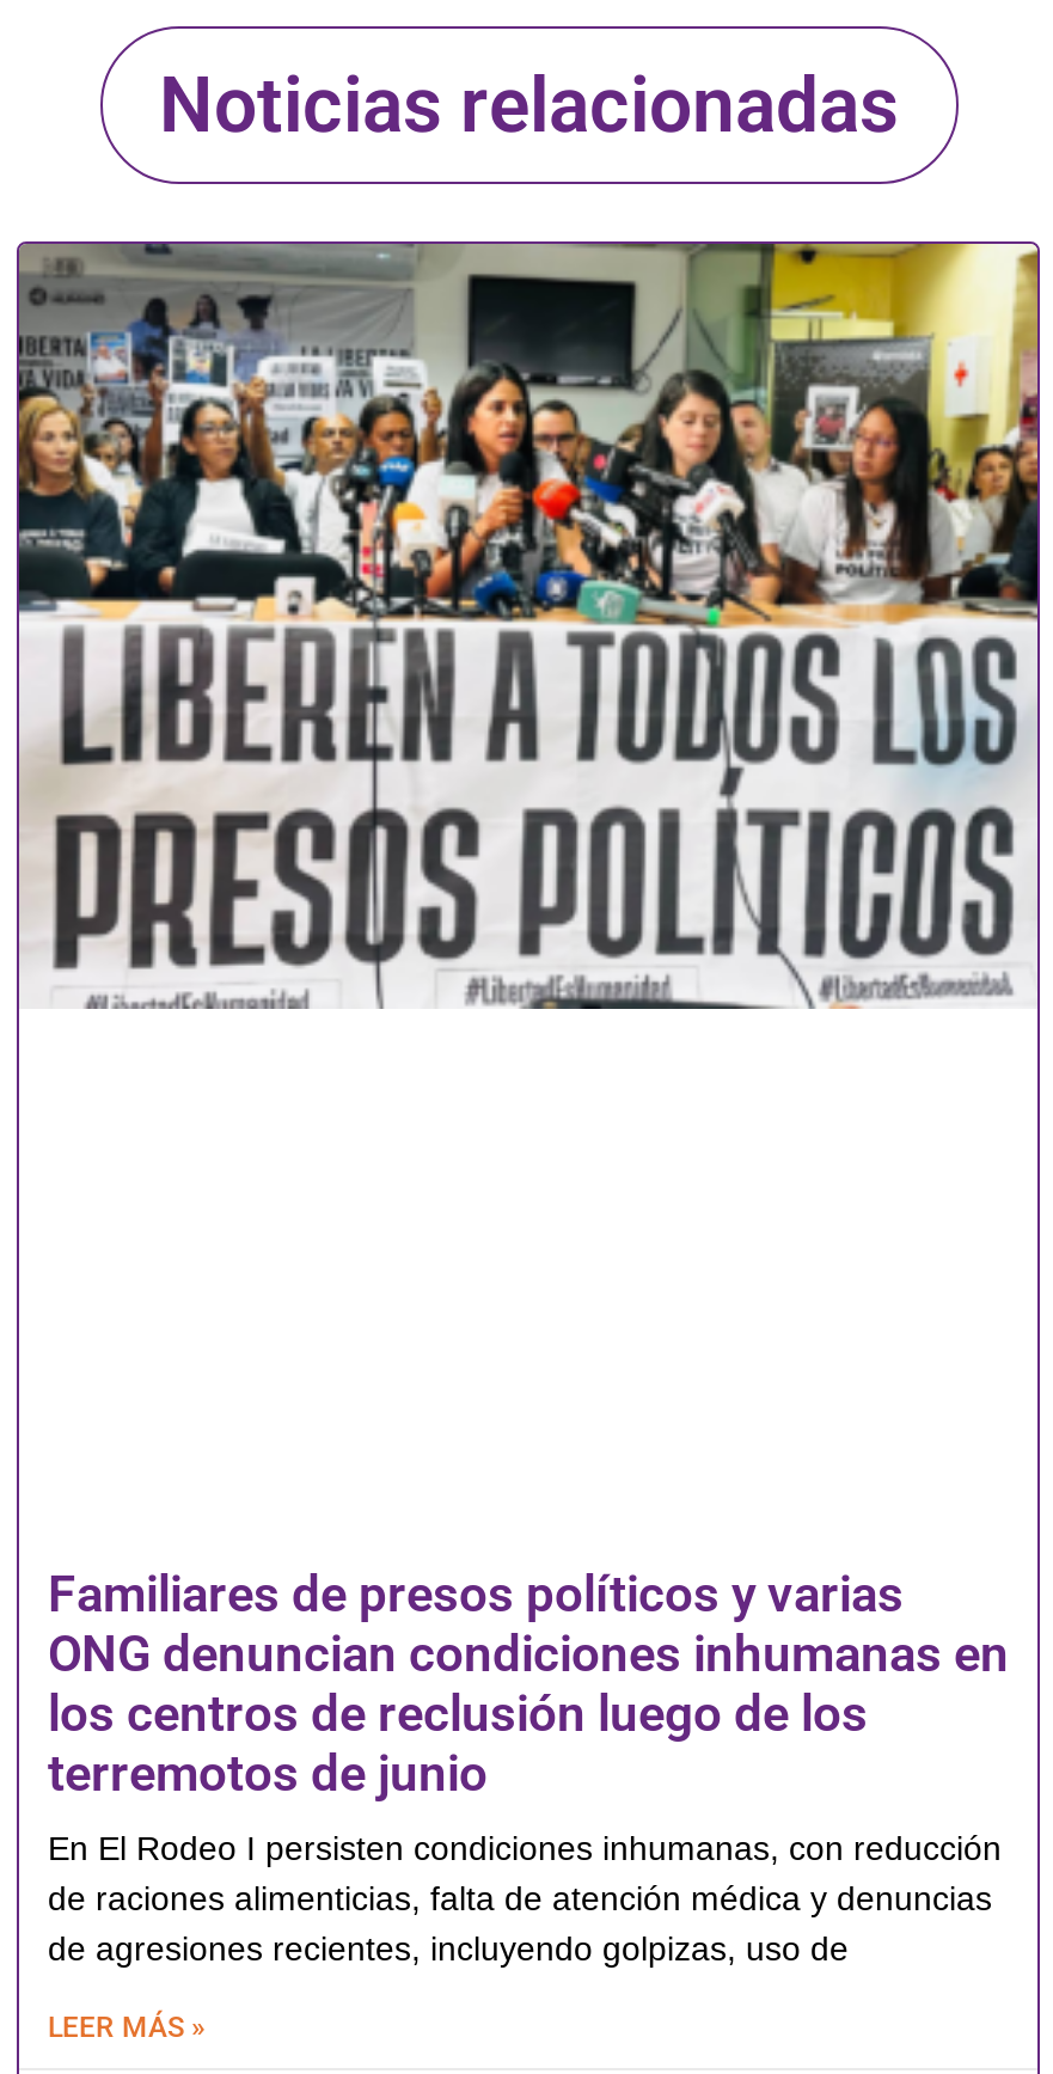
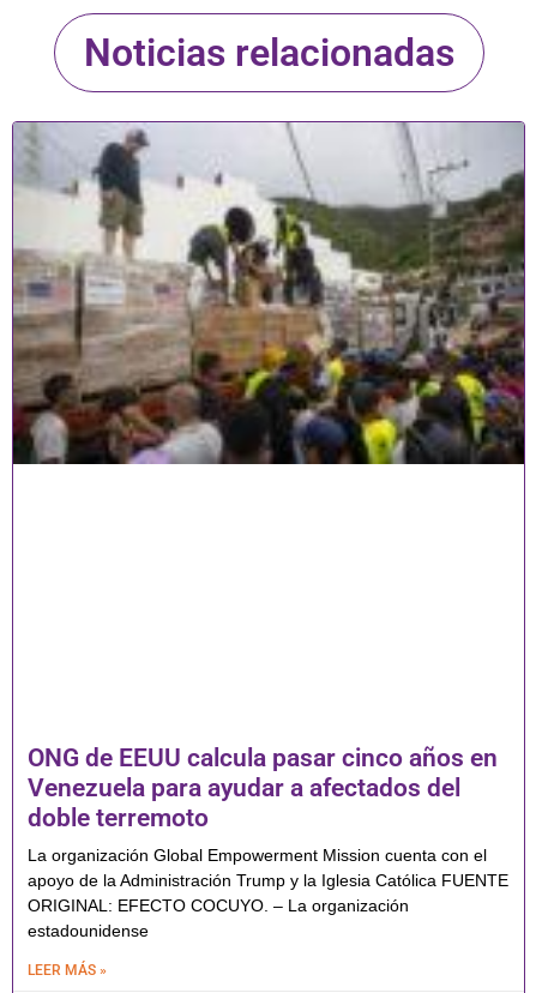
[17,241,1040,1011] [image] -> [12,121,525,465] [image]
[48,1567,1009,1804] Familiares de presos políticos y varias | ONG denuncian condiciones inhumanas en | los centros de reclusión luego de los | terremotos de junio -> [28,744,498,832] ONG de EEUU calcula pasar cinco años en | Venezuela para ayudar a afectados del | doble terremoto
[48,1830,1002,1969] En El Rodeo I persisten condiciones inhumanas, con reducción | de raciones alimenticias, falta de atención médica y denuncias | de agresiones recientes, incluyendo golpizas, uso de -> [28,845,508,940] La organización Global Empowerment Mission cuenta con el | apoyo de la Administración Trump y la Iglesia Católica FUENTE | ORIGINAL: EFECTO COCUYO. – La organización | estadounidense

